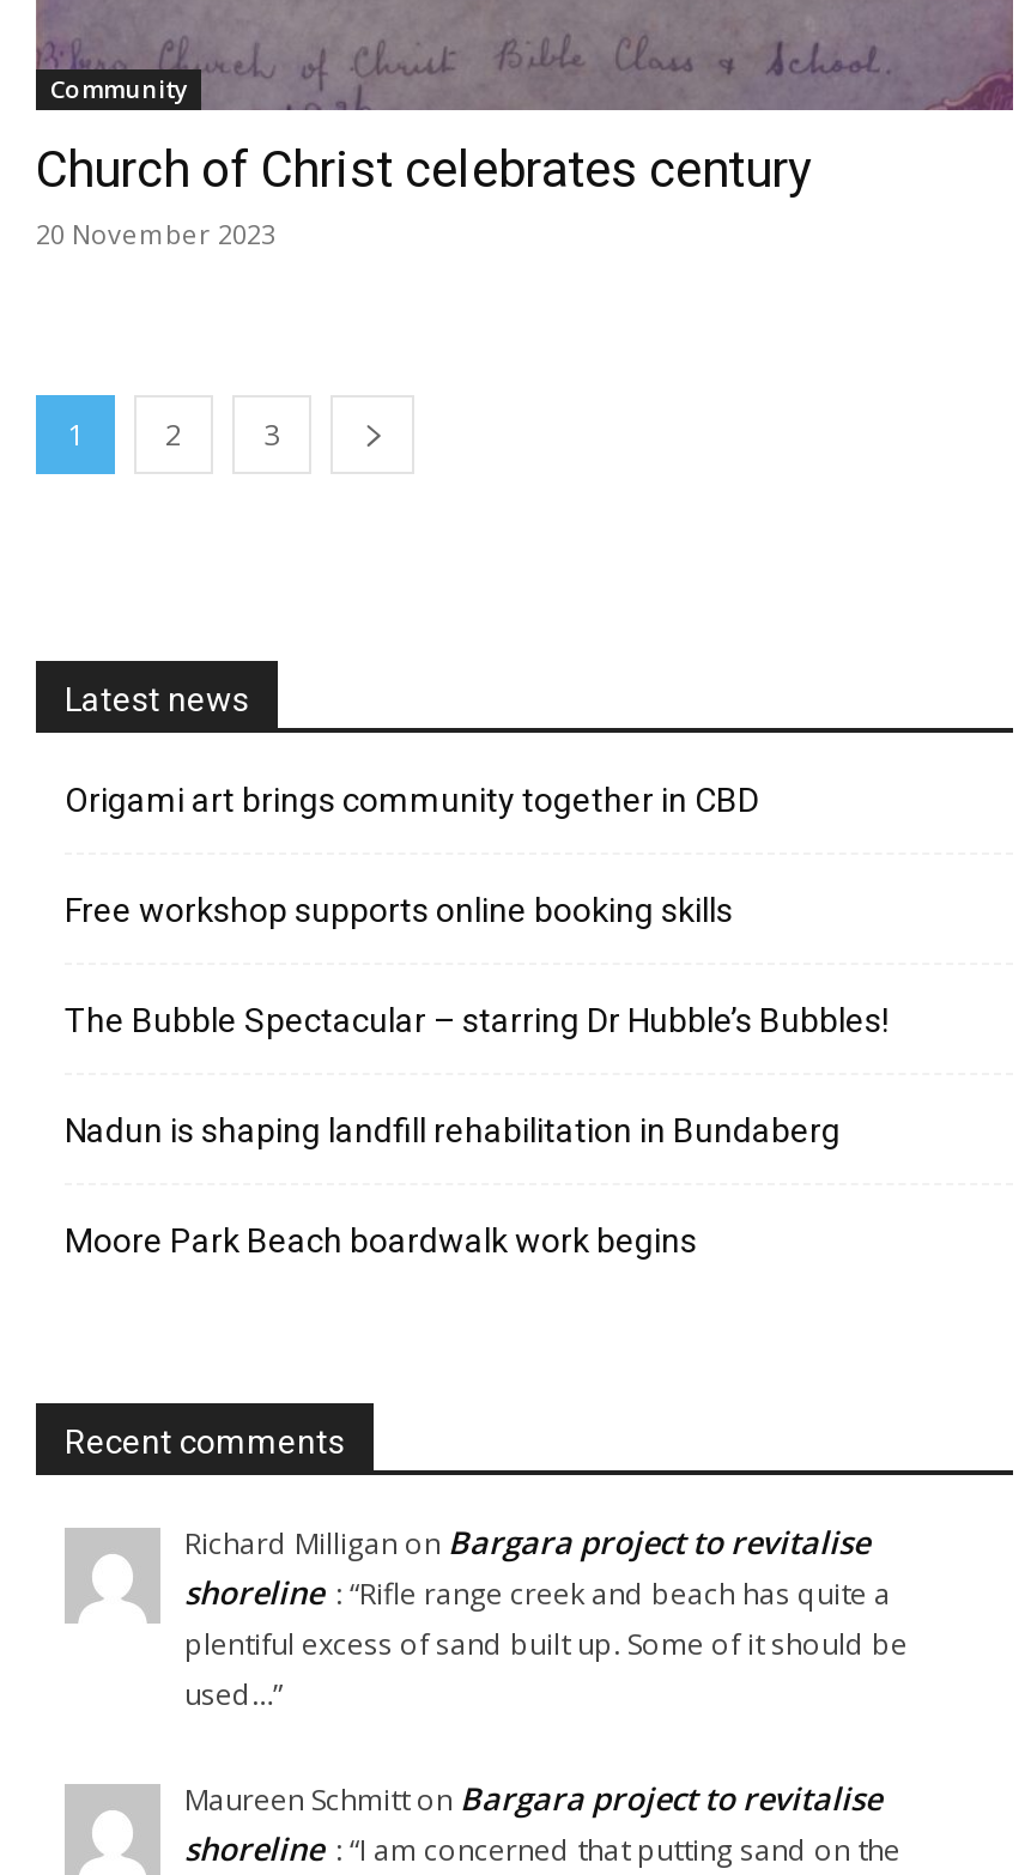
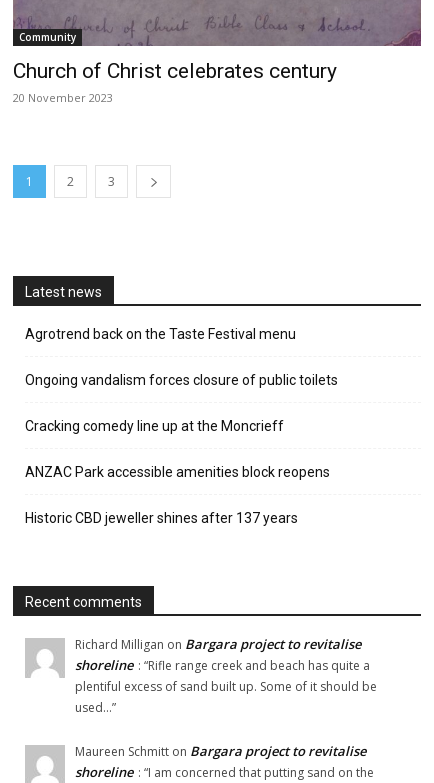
[65,781,759,819] Origami art brings community together in CBD -> [25,326,296,342] Agrotrend back on the Taste Festival menu
[65,891,733,930] Free workshop supports online booking skills -> [25,372,338,388] Ongoing vandalism forces closure of public toilets
[65,1001,889,1040] The Bubble Spectacular – starring Dr Hubble’s Bubbles! -> [25,418,284,434] Cracking comedy line up at the Moncrieff
[65,1112,841,1150] Nadun is shaping landfill rehabilitation in Bundaberg -> [25,464,330,480] ANZAC Park accessible amenities block reopens
[65,1222,697,1260] Moore Park Beach boardwalk work begins -> [25,510,298,526] Historic CBD jeweller shines after 137 years

